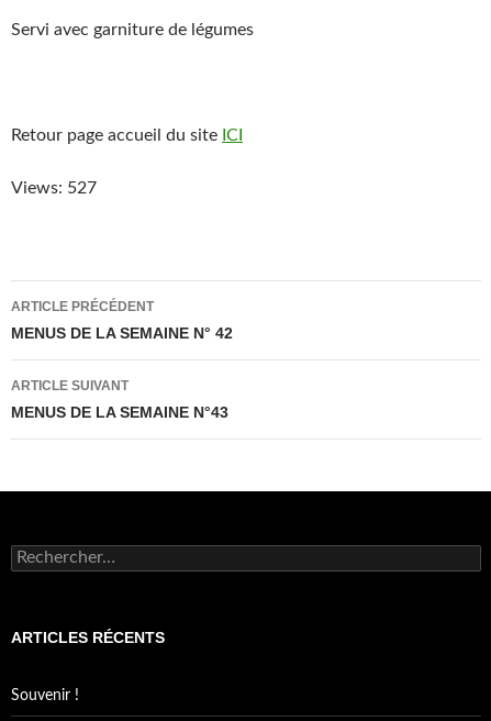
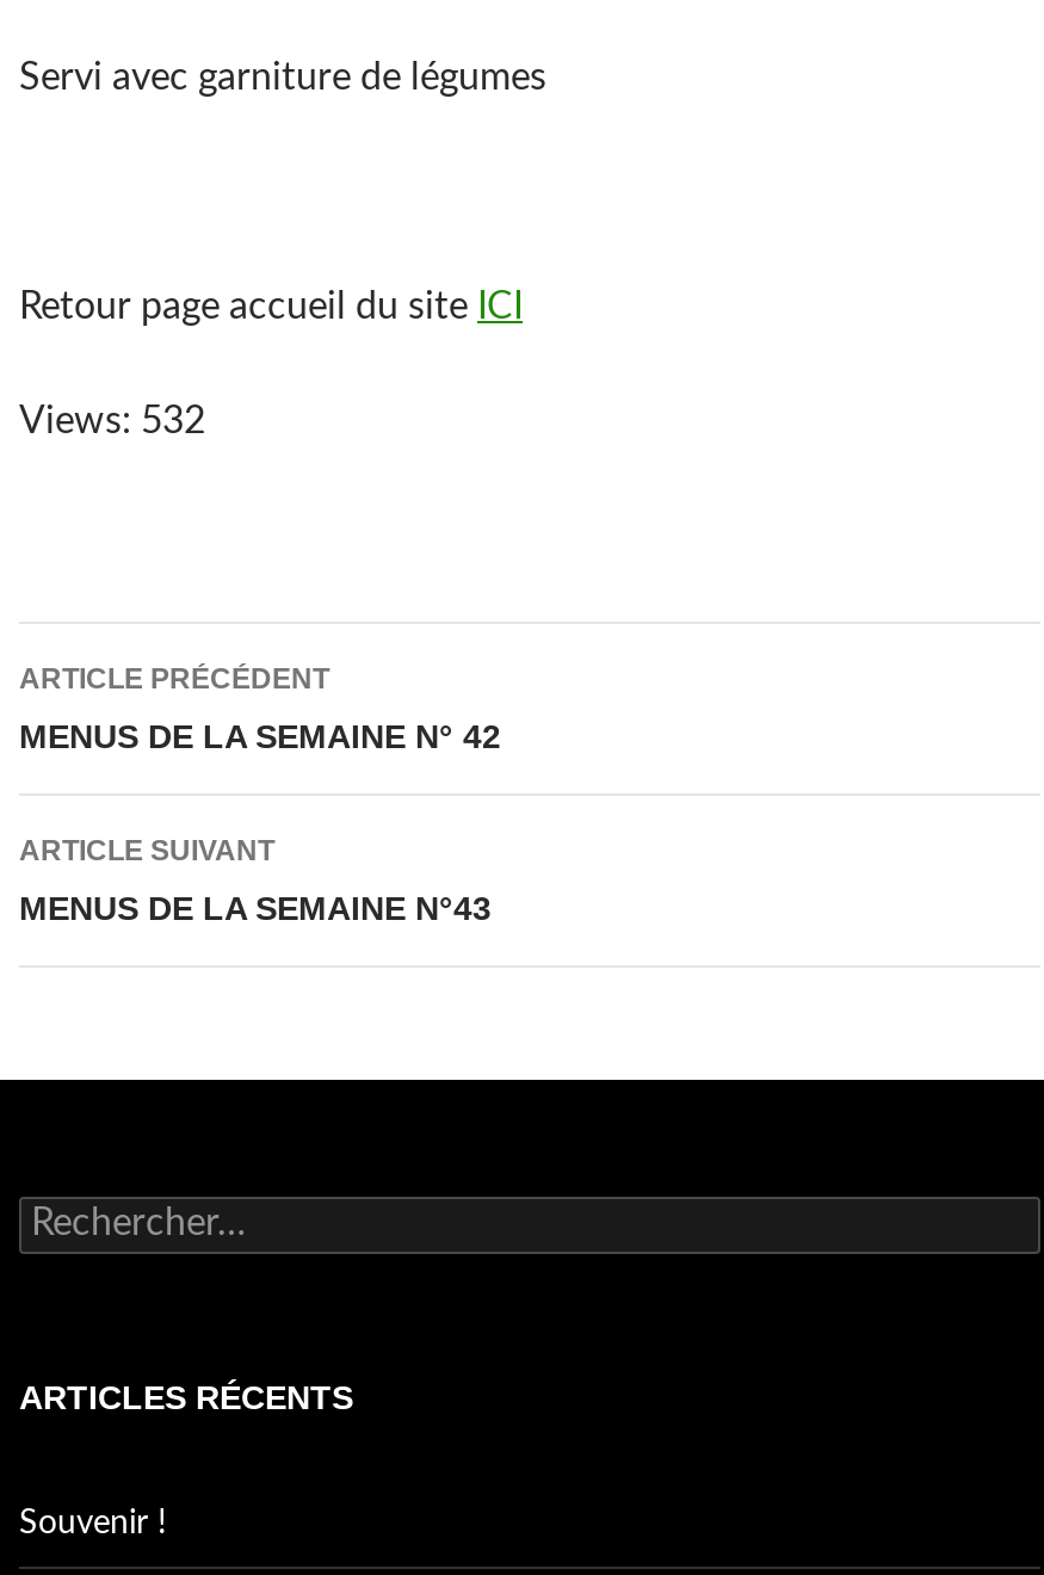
[11,179,97,197] Views: 527 -> [19,402,205,440] Views: 532

